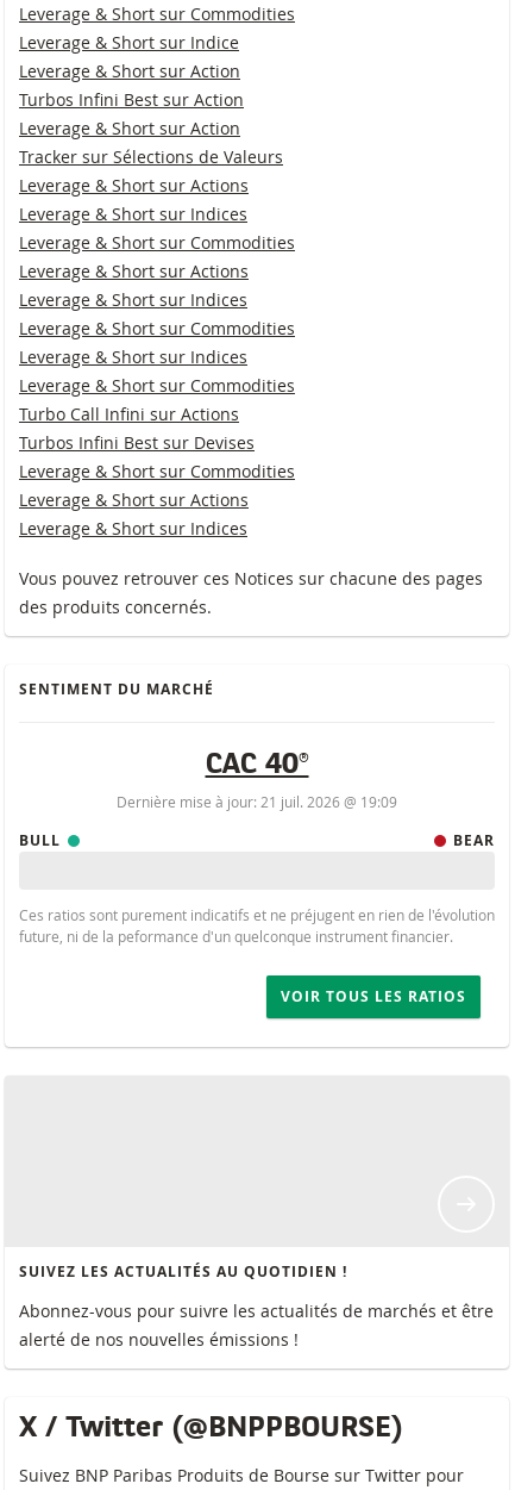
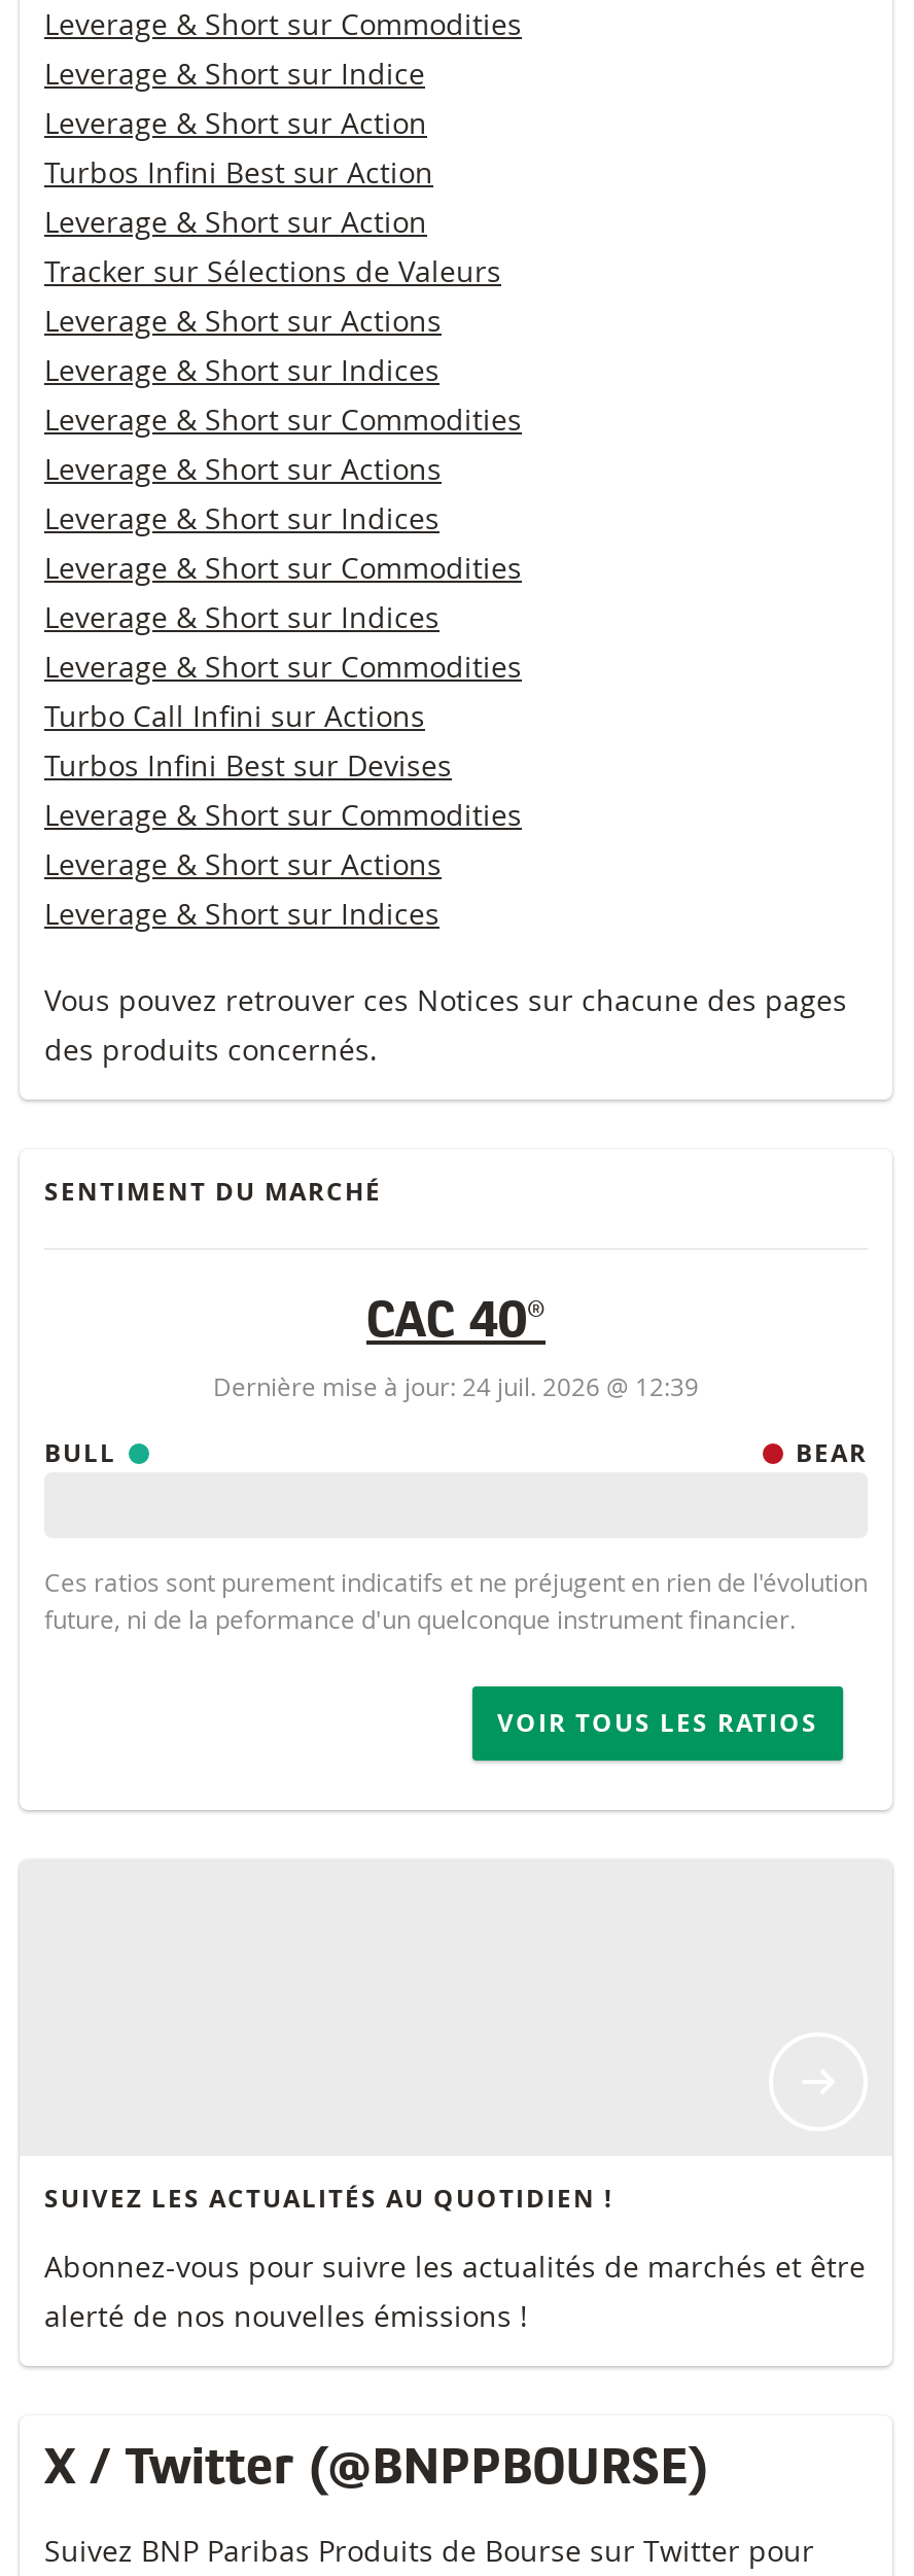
[117,793,397,812] Dernière mise à jour: 21 juil. 2026 @ 19:09 -> [213,1370,699,1403] Dernière mise à jour: 24 juil. 2026 @ 12:39

